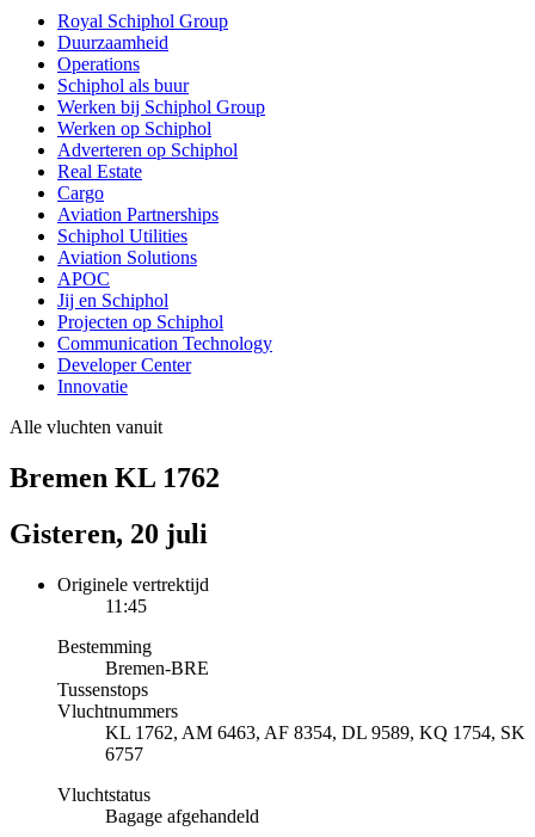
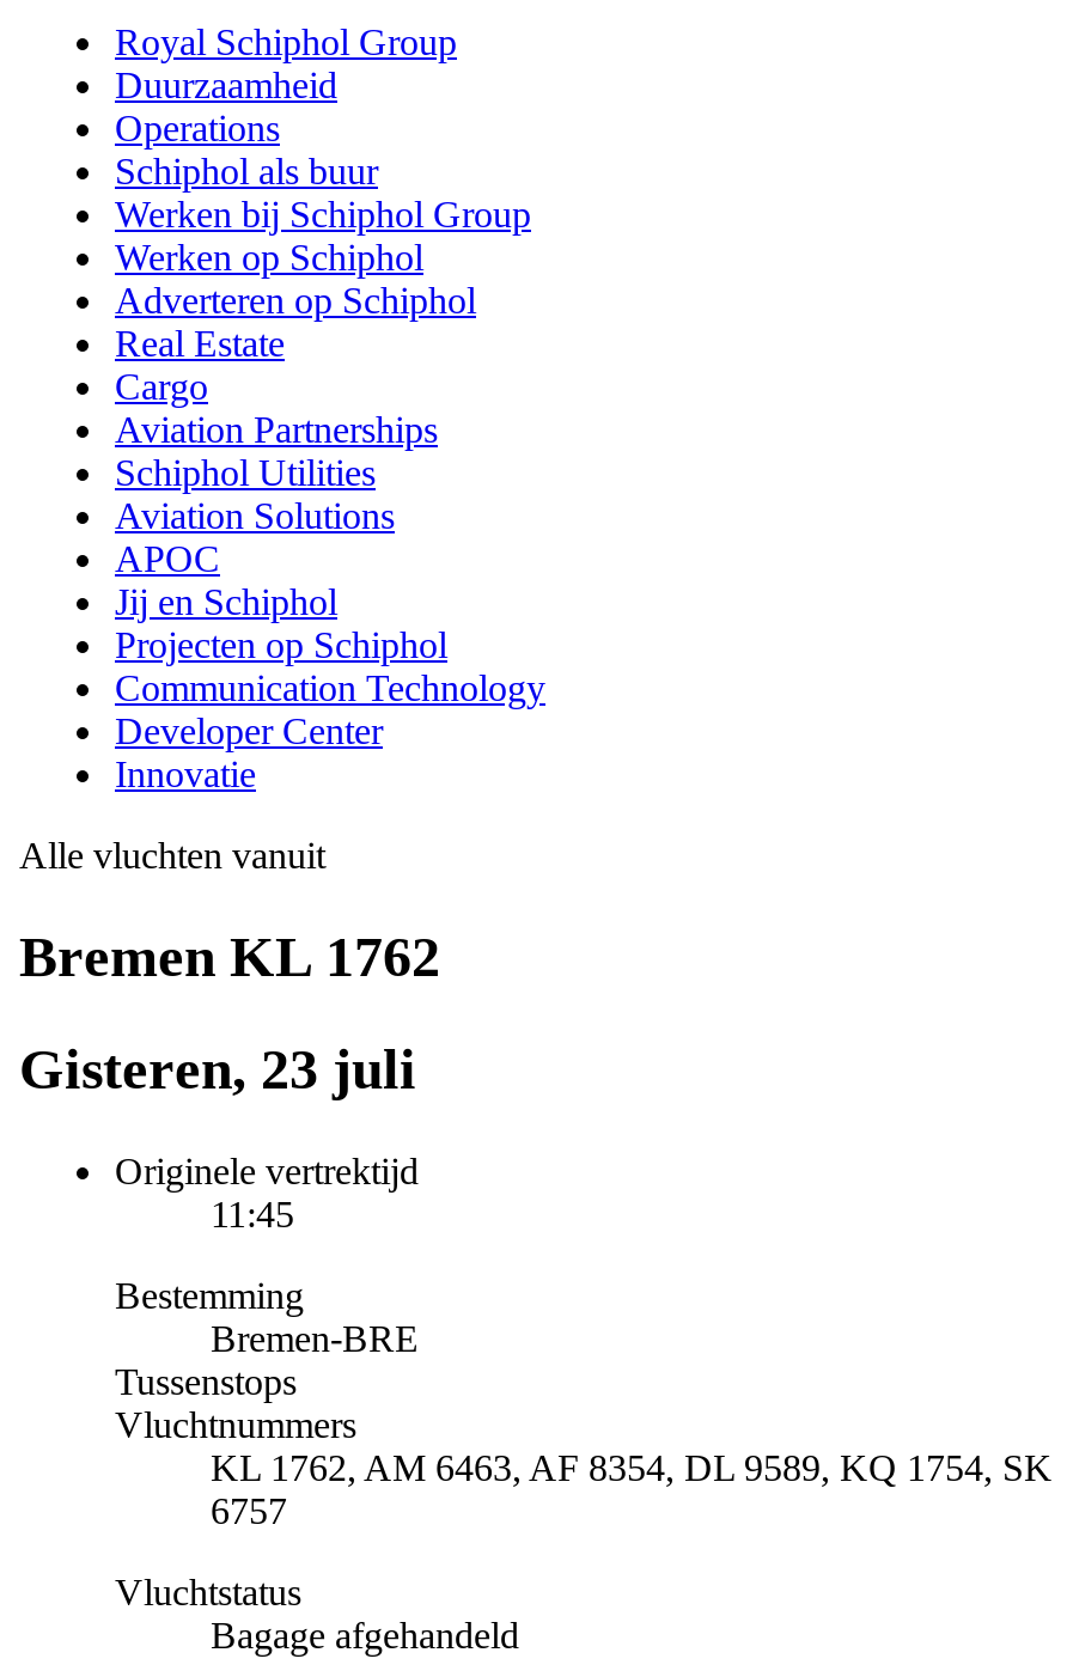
[10,518,208,549] Gisteren, 20 juli -> [19,1038,416,1100] Gisteren, 23 juli

